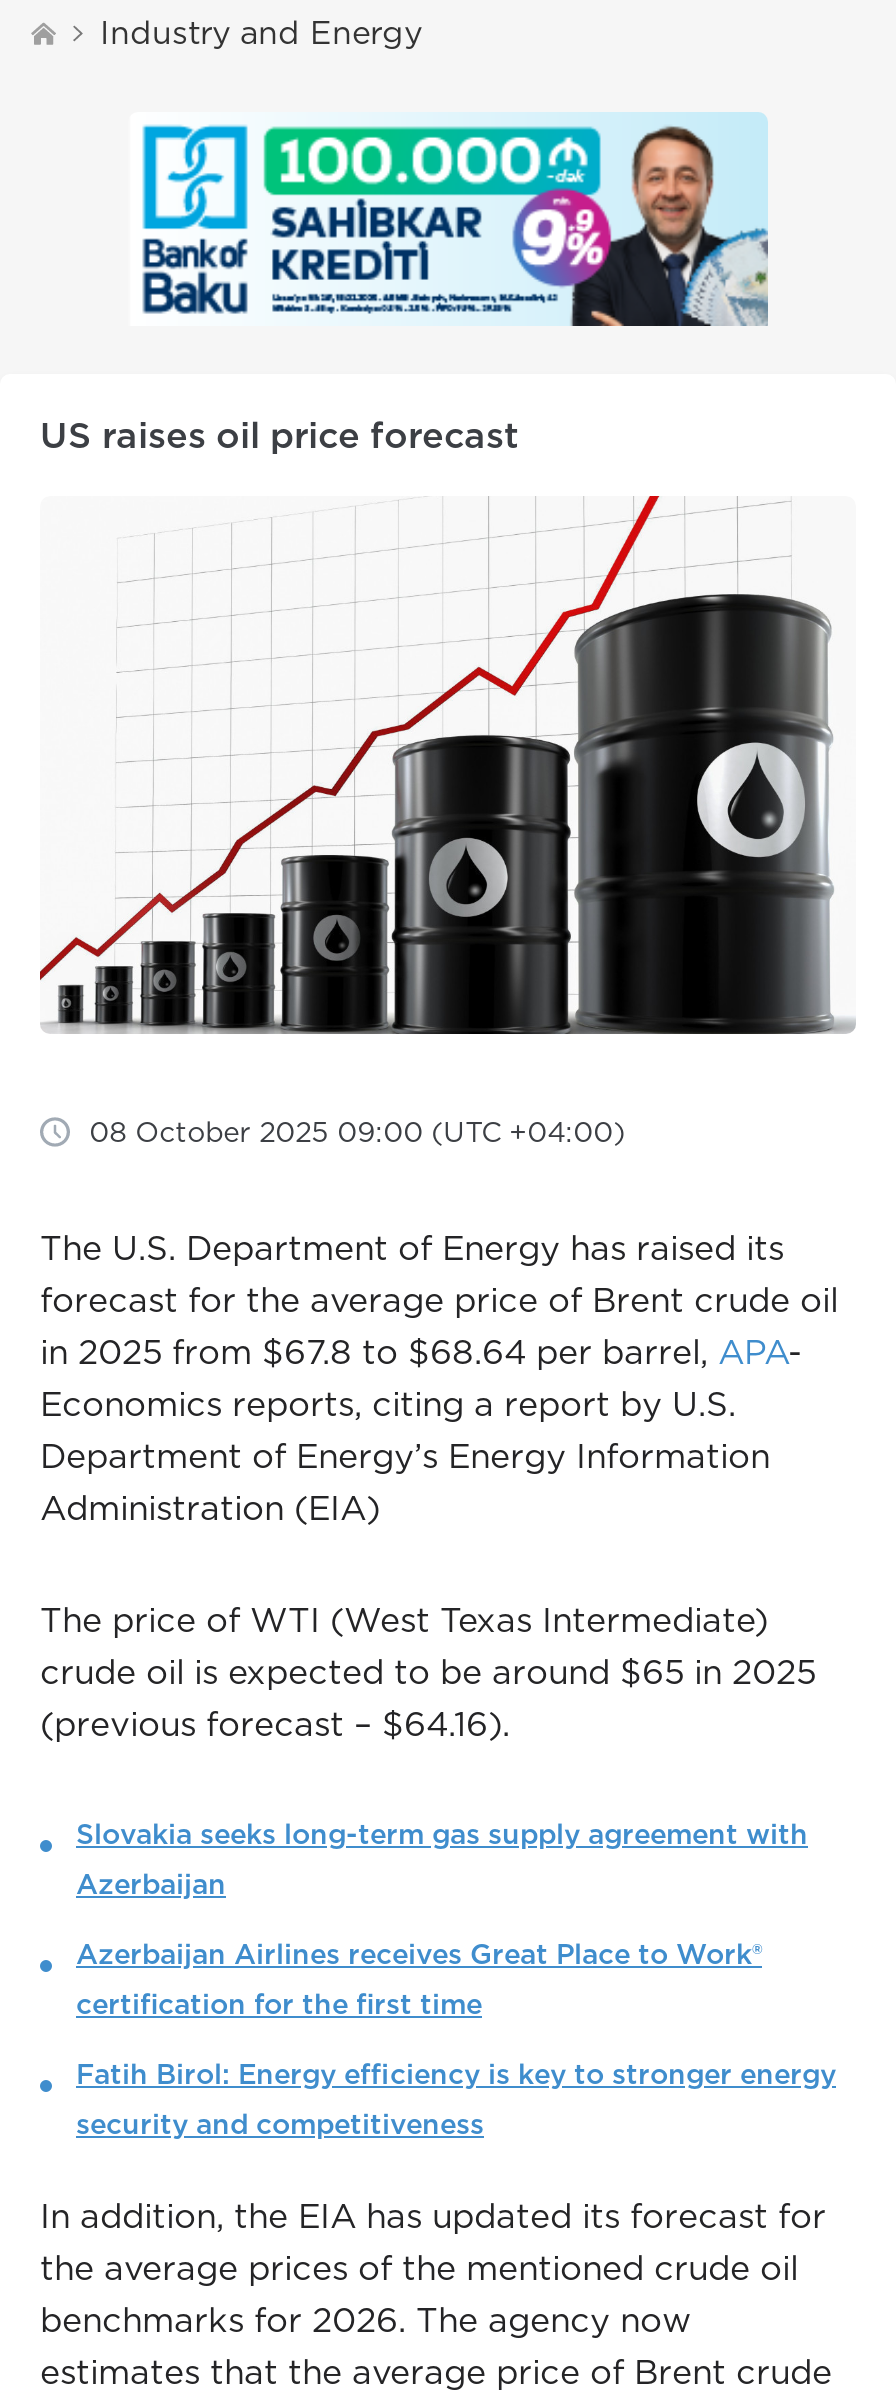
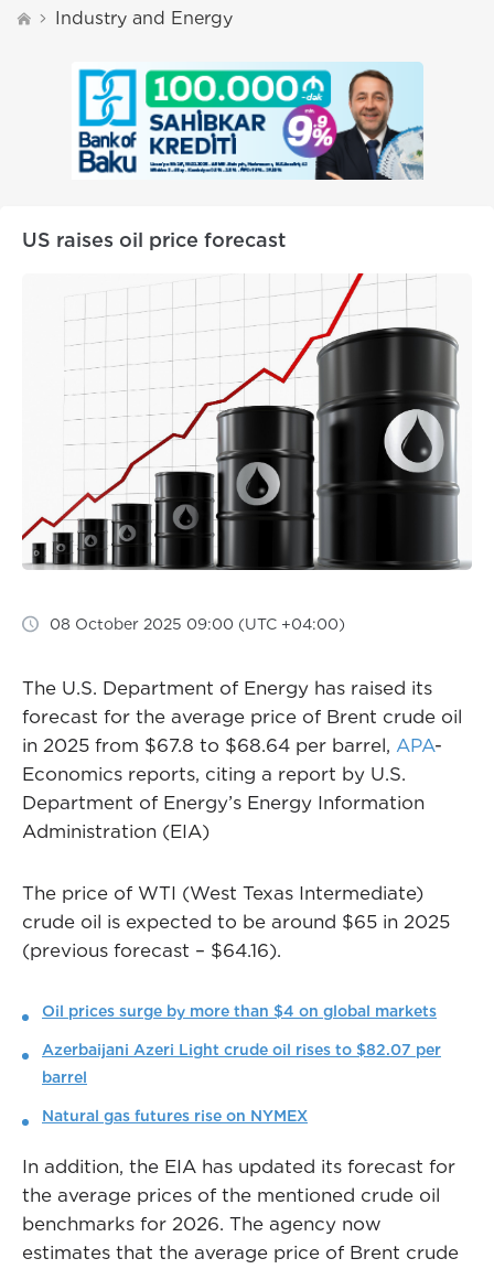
[76,1818,836,2140] Slovakia seeks long-term gas supply agreement with | Azerbaijan | Azerbaijan Airlines receives Great Place to Work® | certification for the first time | Fatih Birol: Energy efficiency is key to stronger energy | security and competitiveness -> [42,1002,441,1125] Oil prices surge by more than $4 on global markets | Azerbaijani Azeri Light crude oil rises to $82.07 per | barrel | Natural gas futures rise on NYMEX

